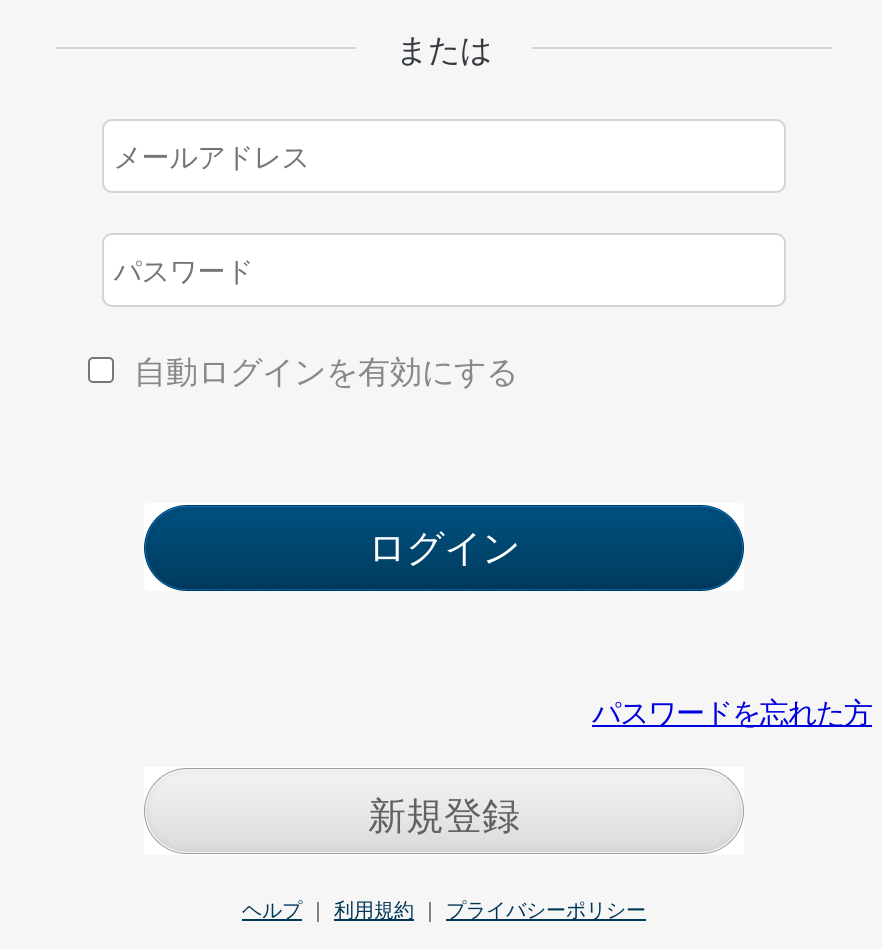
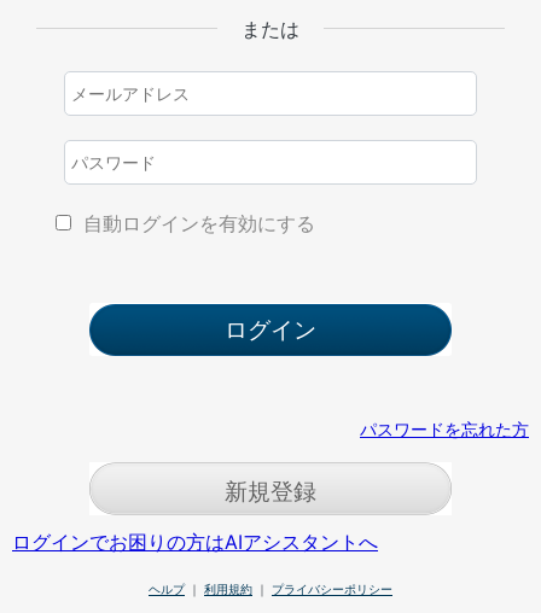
none -> [12,530,378,554] ログインでお困りの方はAIアシスタントへ

